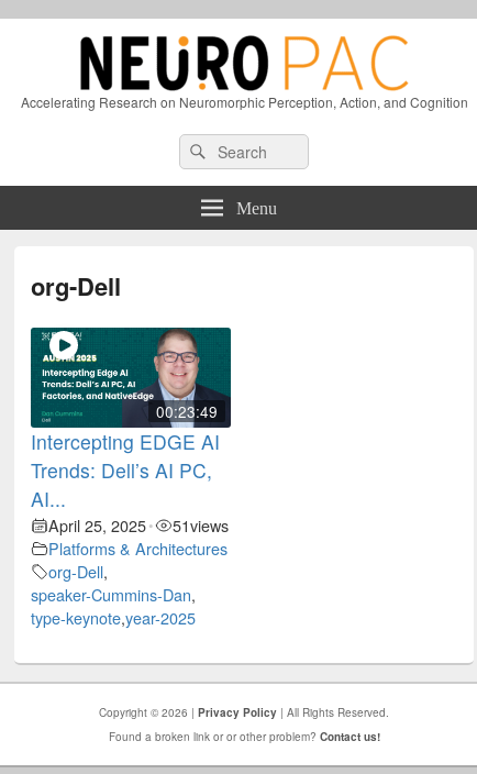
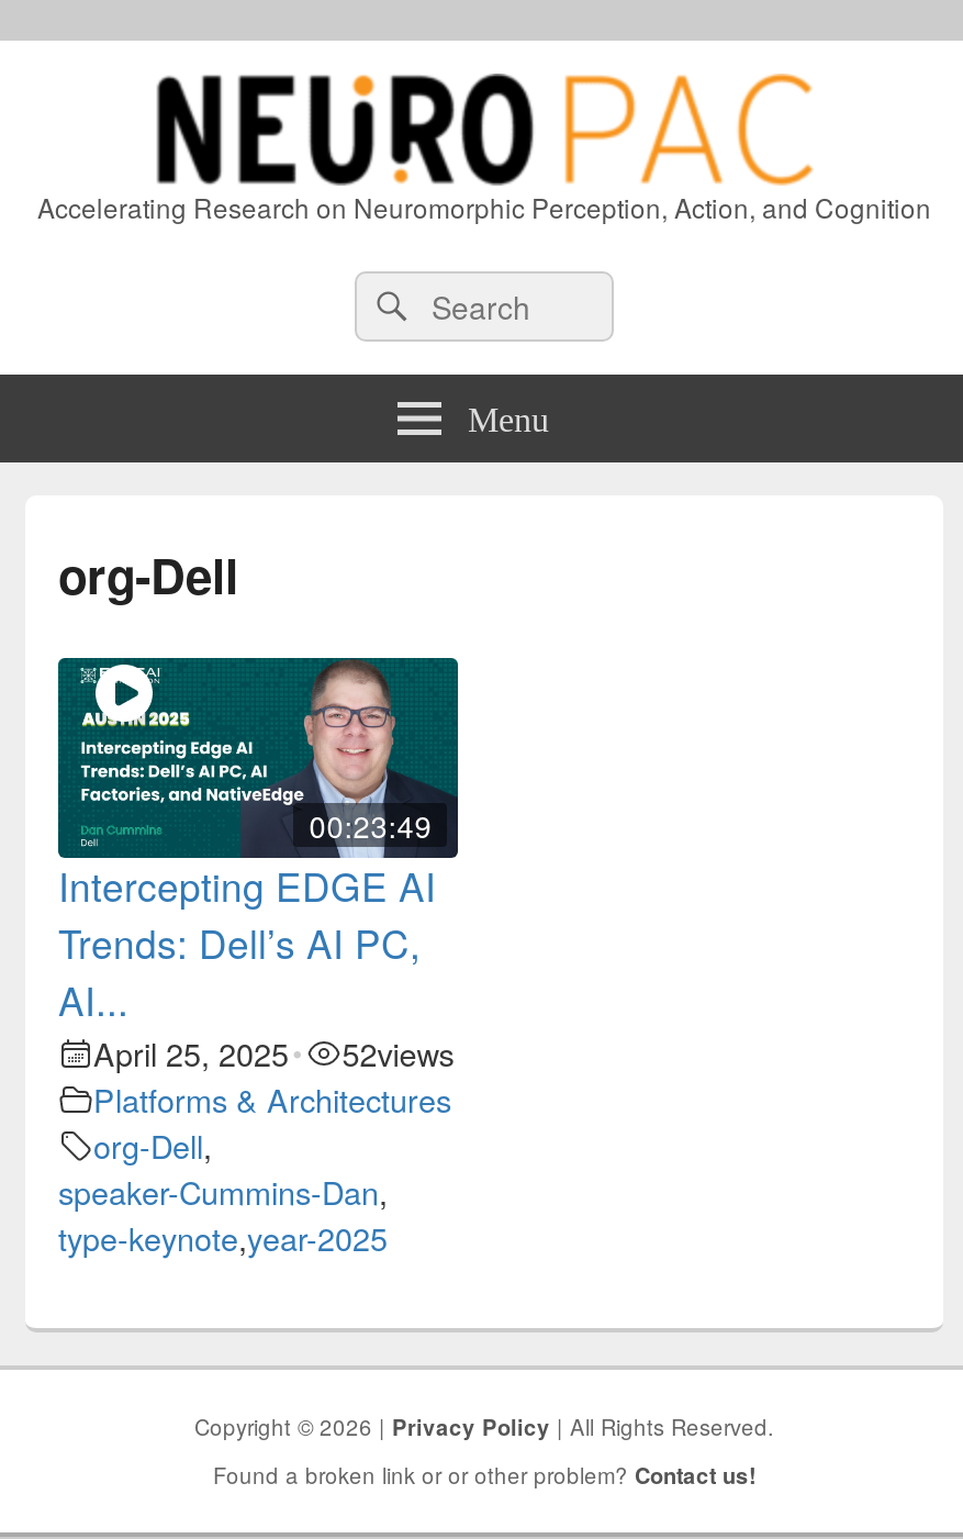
[48,513,229,537] April 25, 2025 • 51views -> [93,1029,454,1075] April 25, 2025 • 52views

